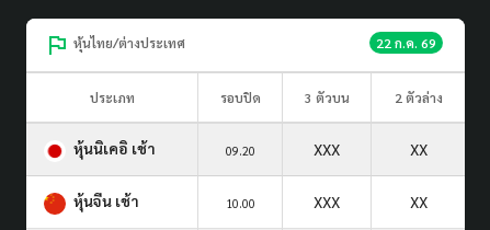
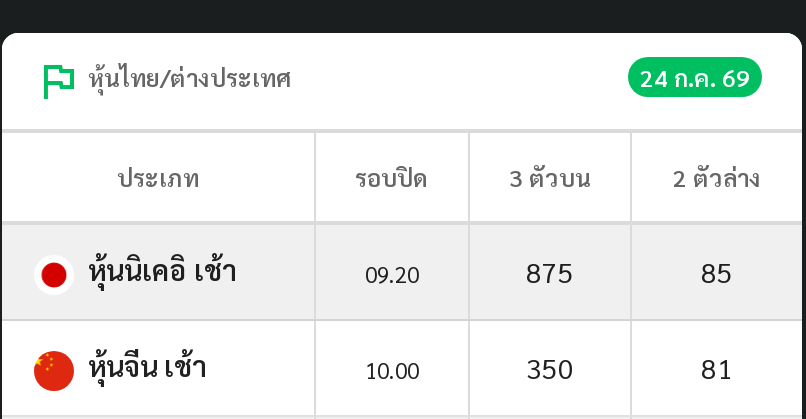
[376,34,436,51] 22 ก.ค. 69 -> [640,61,750,93] 24 ก.ค. 69
[314,139,427,159] XXX | XX -> [526,253,733,289] 875 | 85
[314,191,427,211] XXX | XX -> [526,349,733,385] 350 | 81

